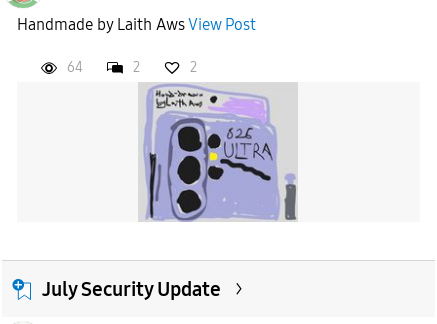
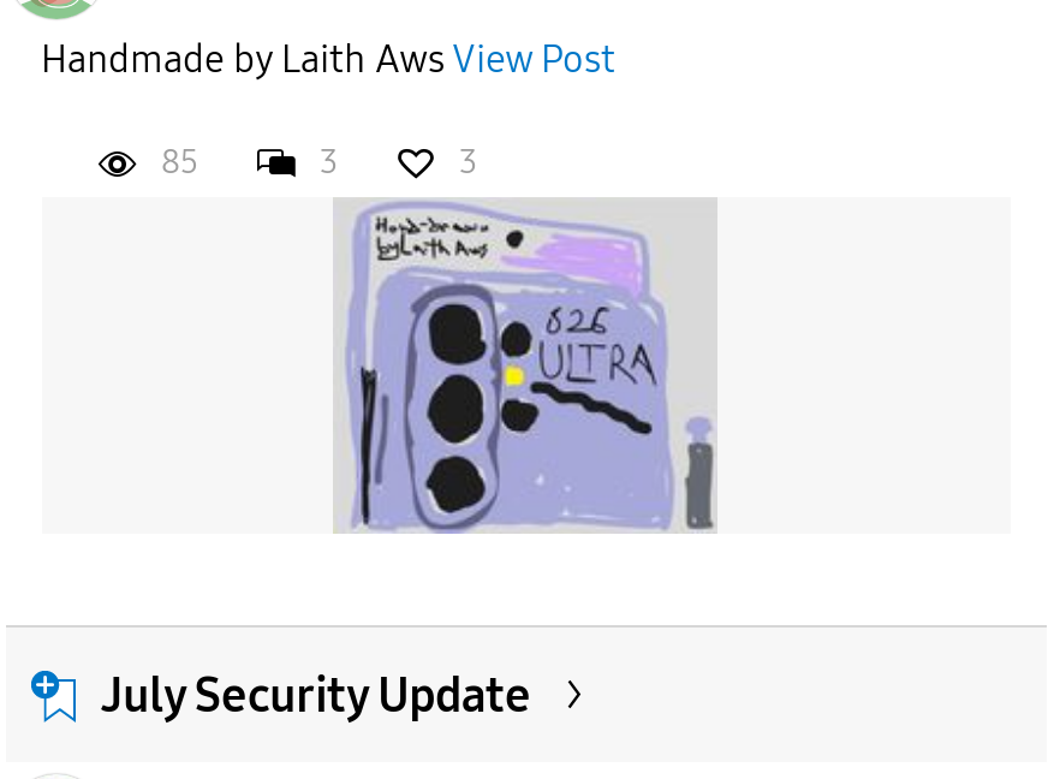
[66,59,82,76] 64 -> [161,143,200,183] 85
[132,59,139,76] 2 -> [320,143,339,183] 3
[189,59,196,76] 2 -> [459,143,478,183] 3

